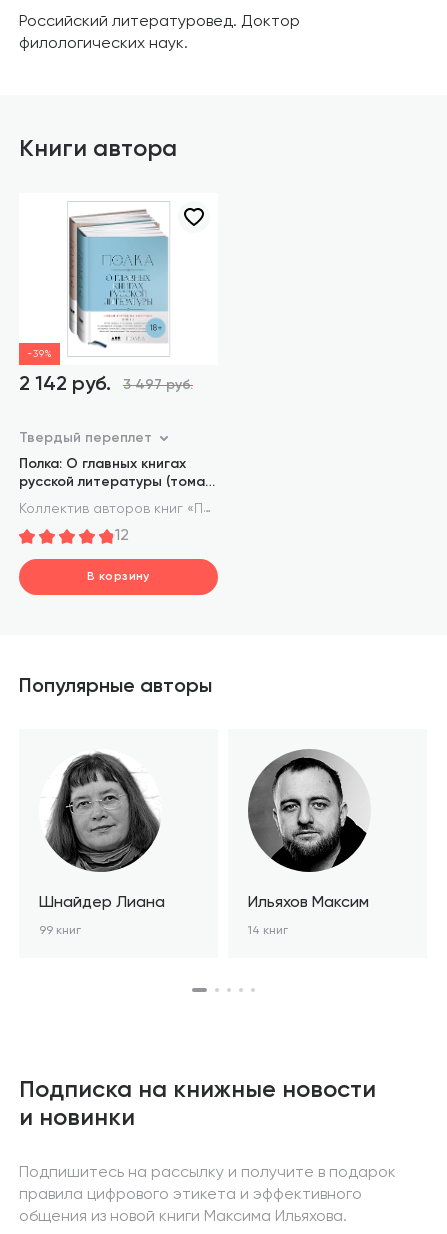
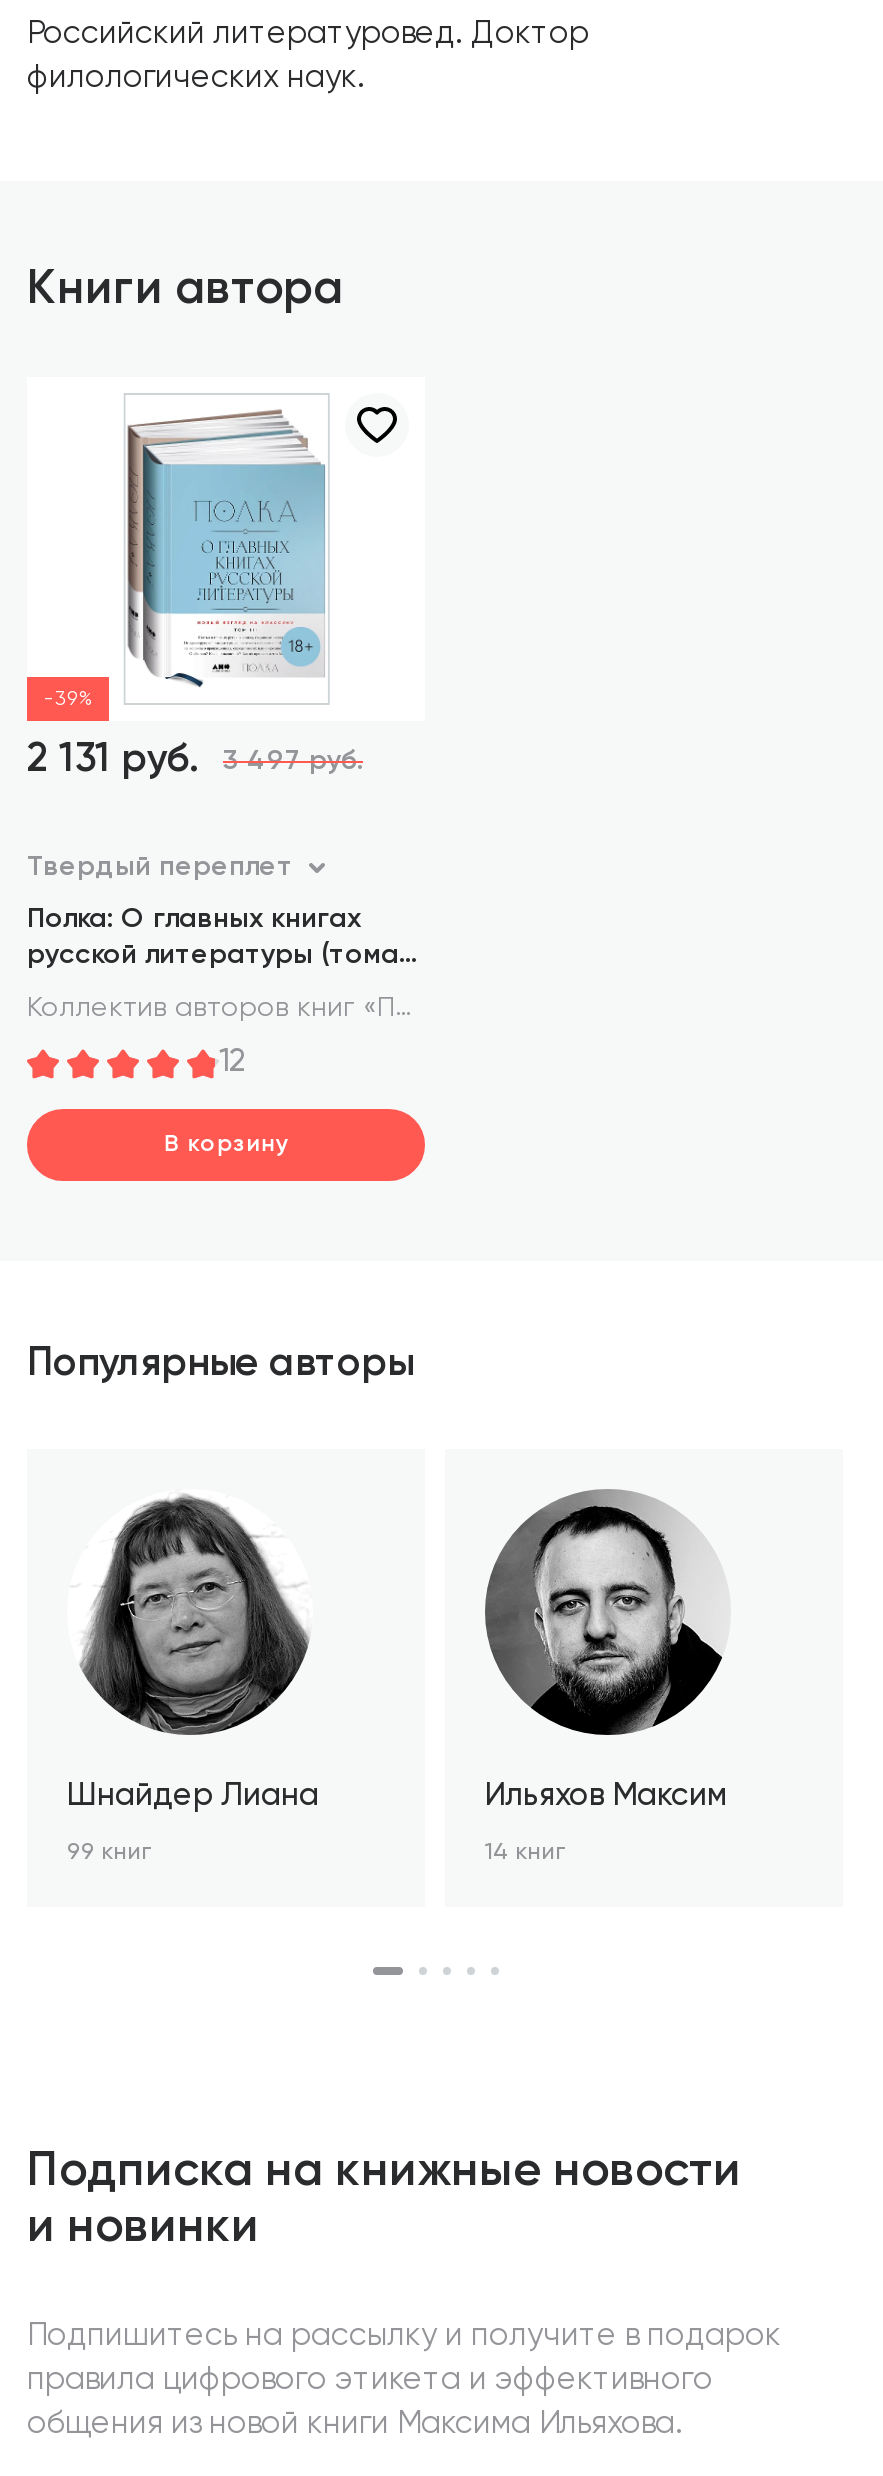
[19,375,111,395] 2 142 руб. -> [27,740,199,780] 2 131 руб.

